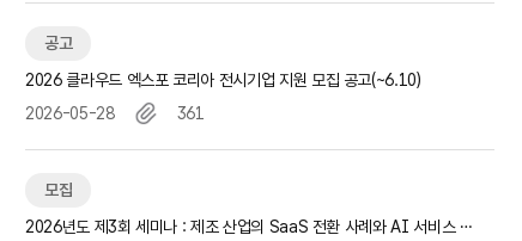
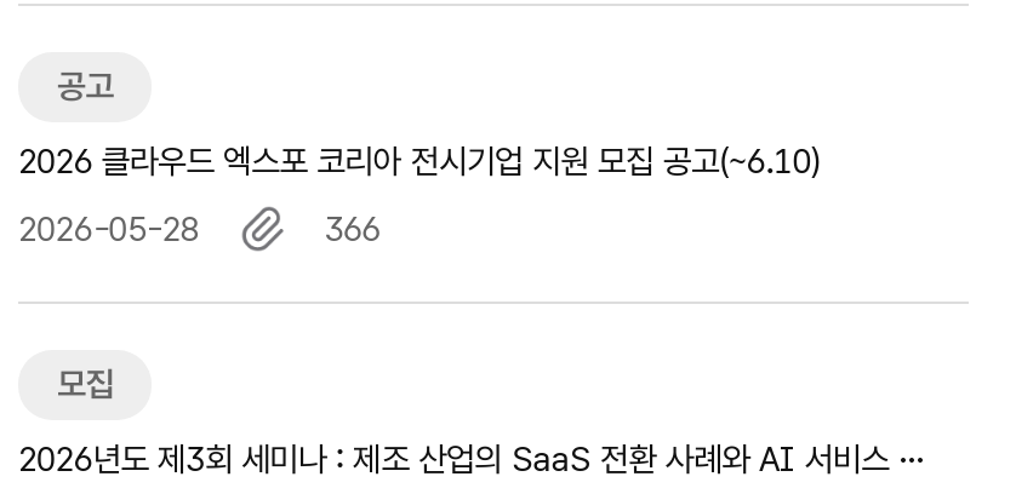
[177,104,204,123] 361 -> [325,210,381,248] 366

